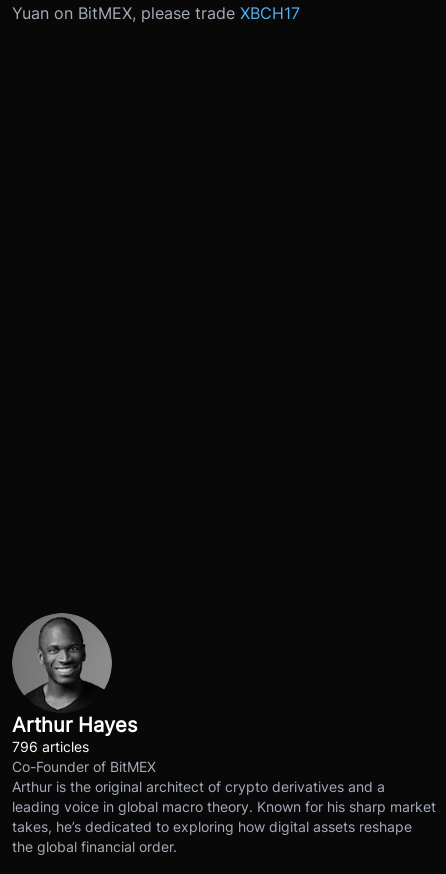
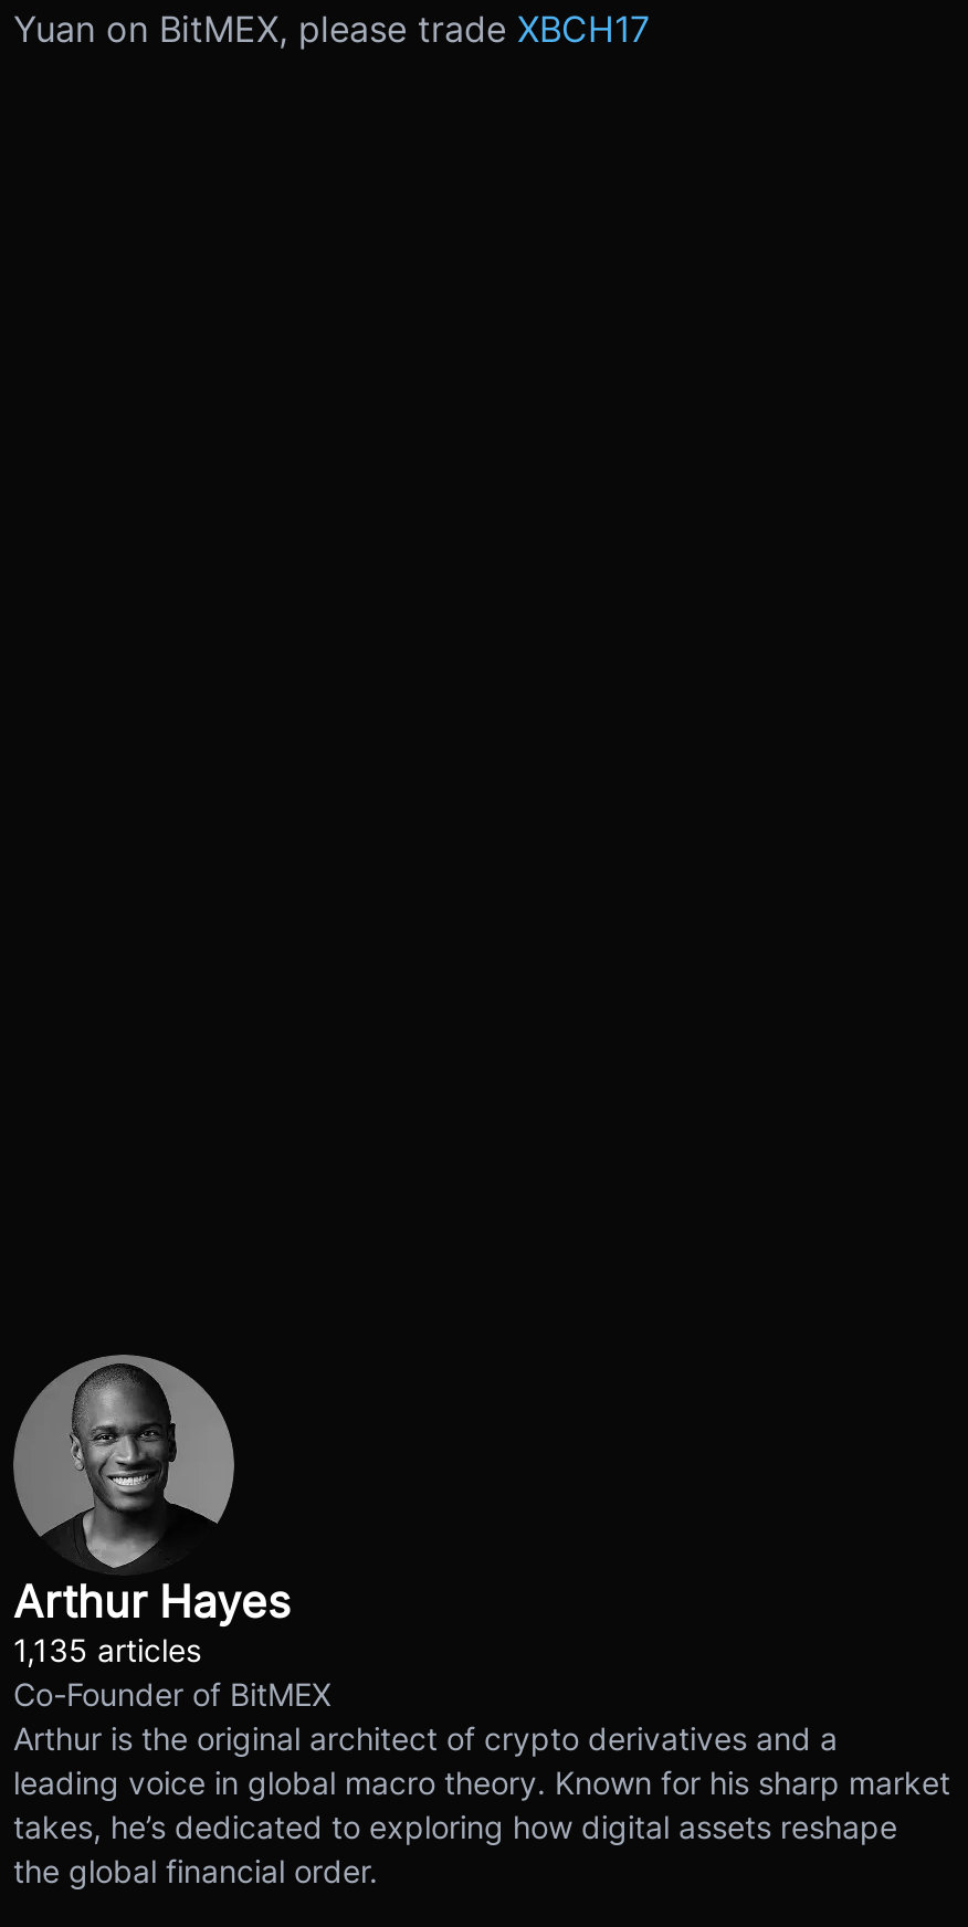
[12,738,89,755] 796 articles -> [13,1632,201,1669] 1,135 articles

